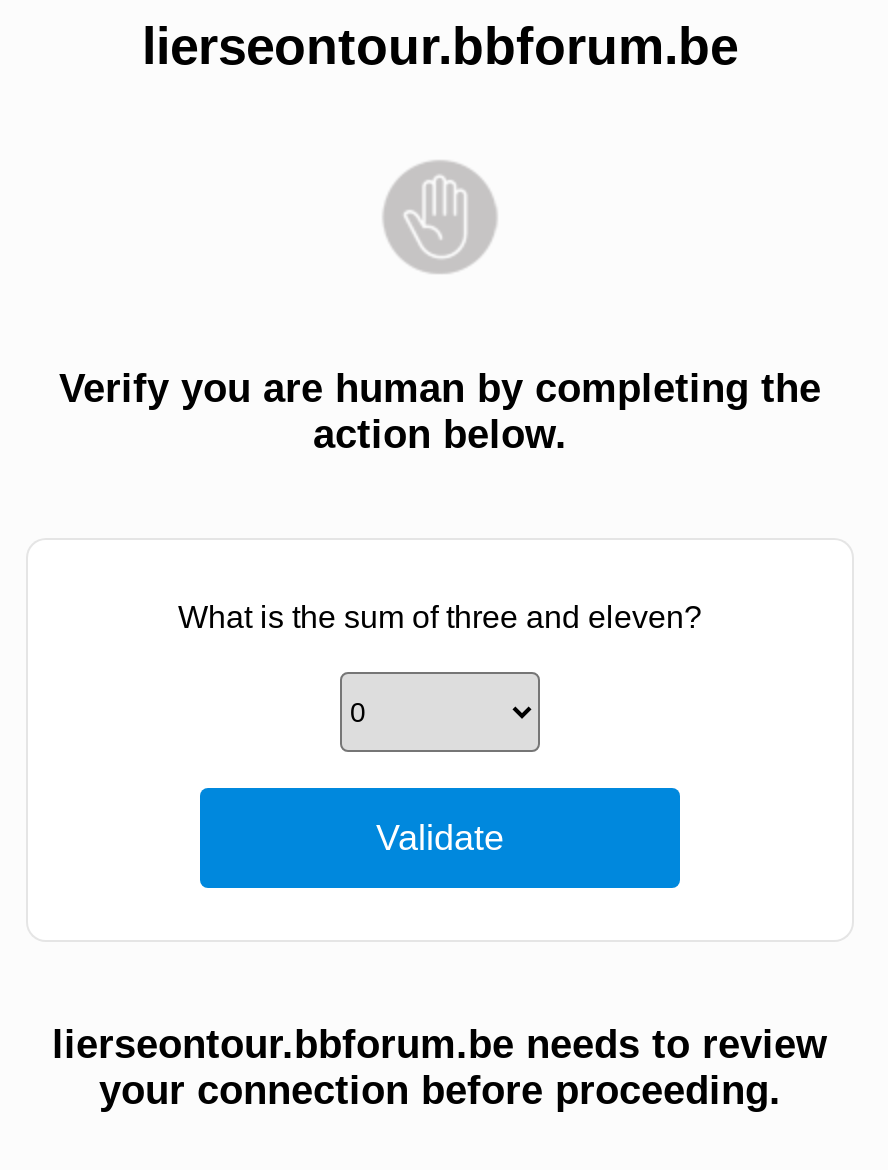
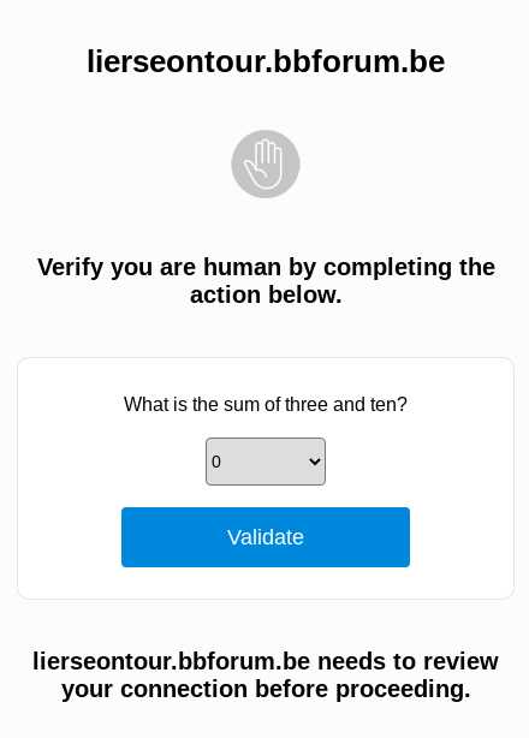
[178,600,702,634] What is the sum of three and eleven? -> [124,394,408,415] What is the sum of three and ten?

